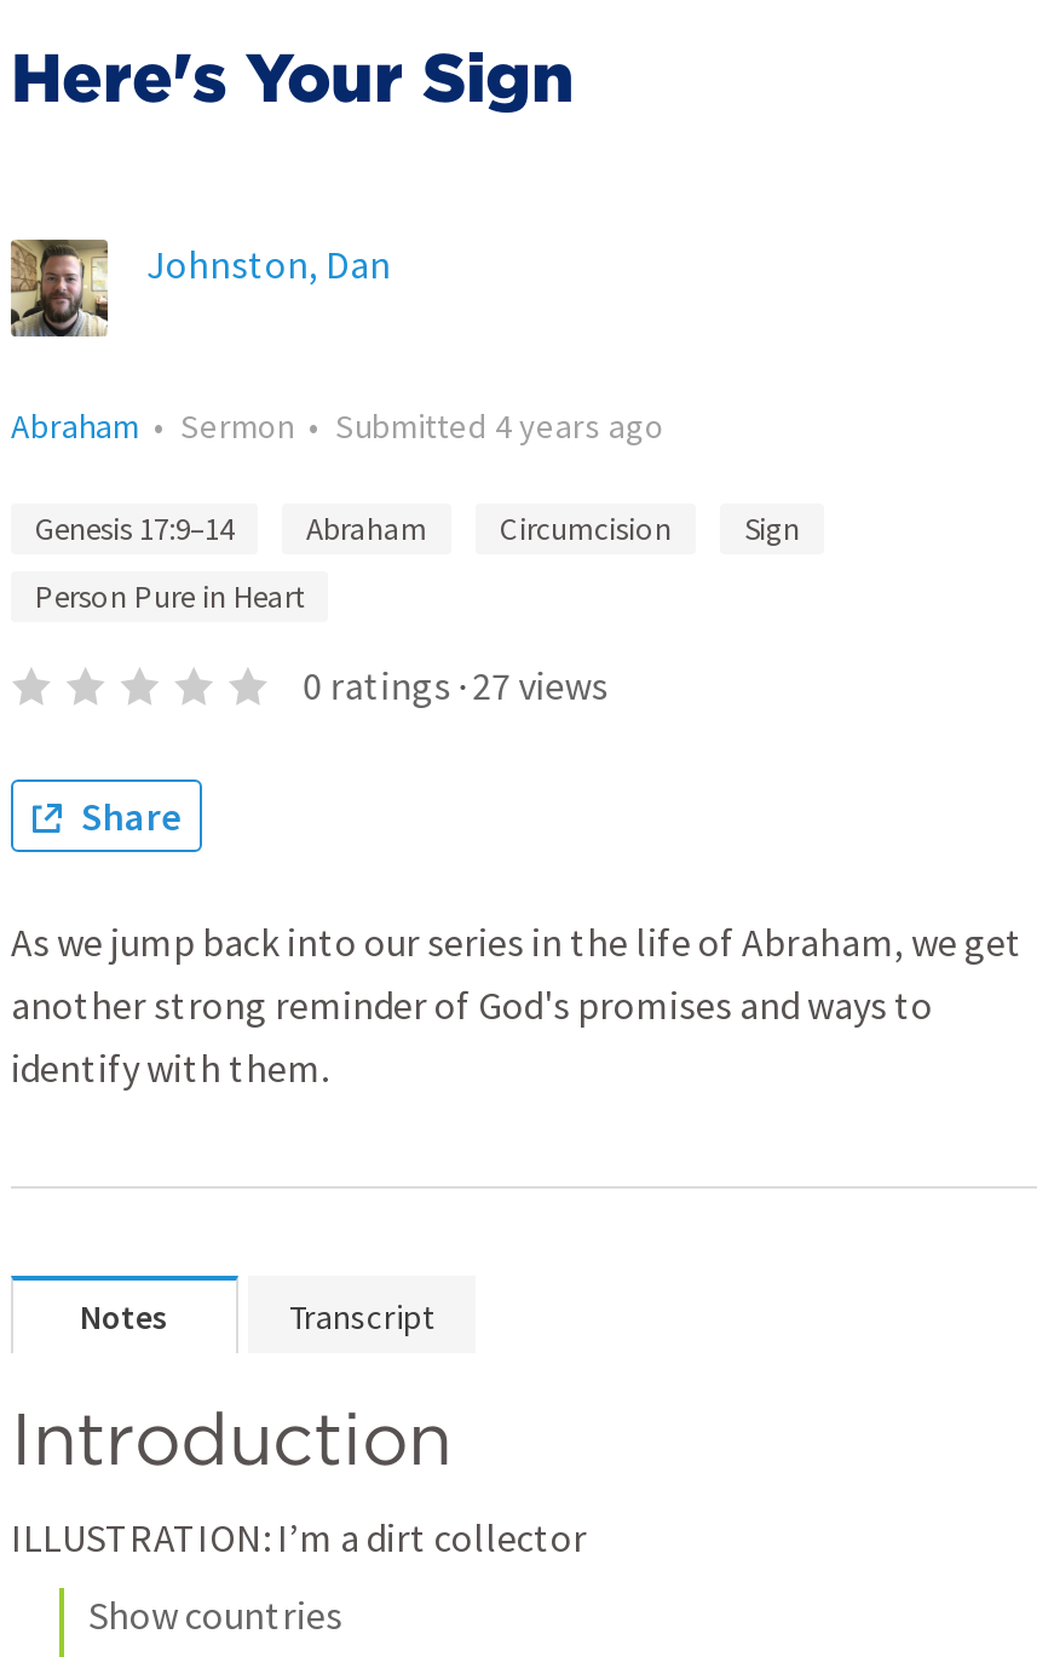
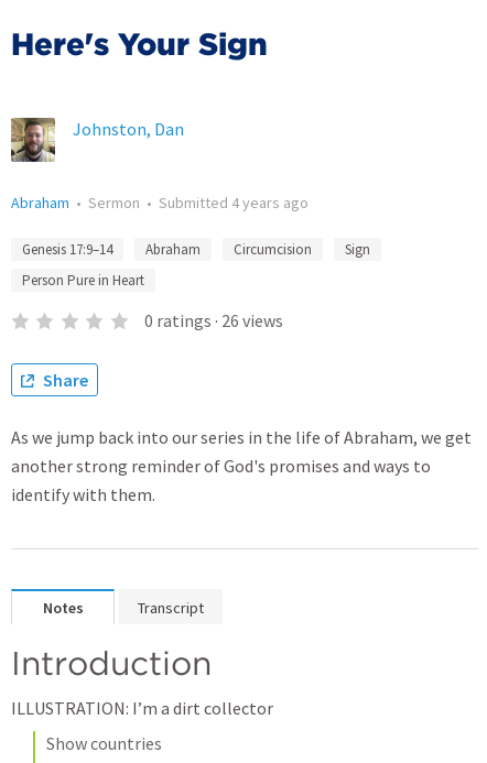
[303,661,608,709] 0 ratings · 27 views -> [144,309,283,331] 0 ratings · 26 views

